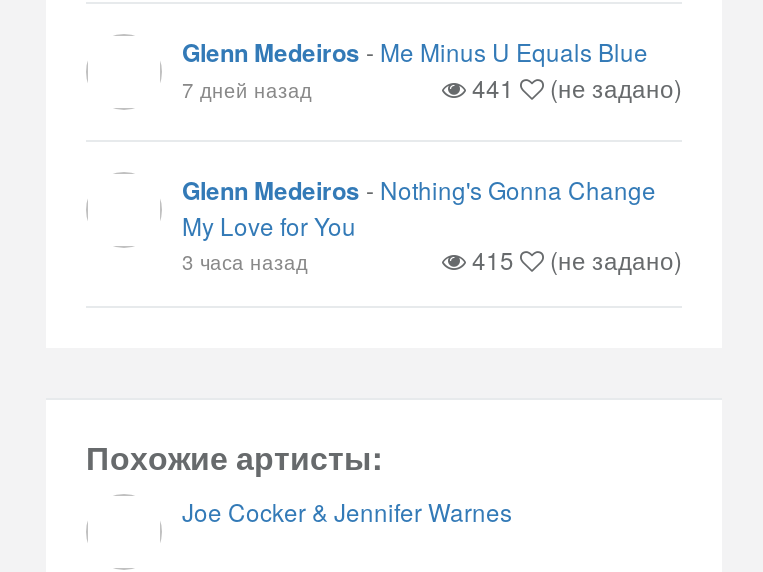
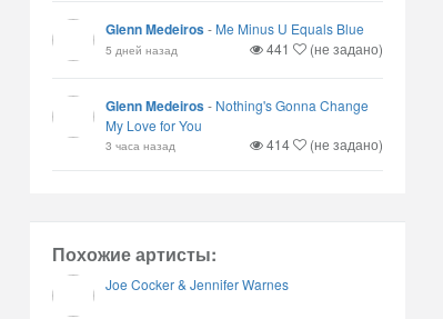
[182,74,312,104] 7 дней назад -> [105,41,178,58] 5 дней назад
[466,242,682,276] 415 (не задано) -> [263,134,383,153] 414 (не задано)

